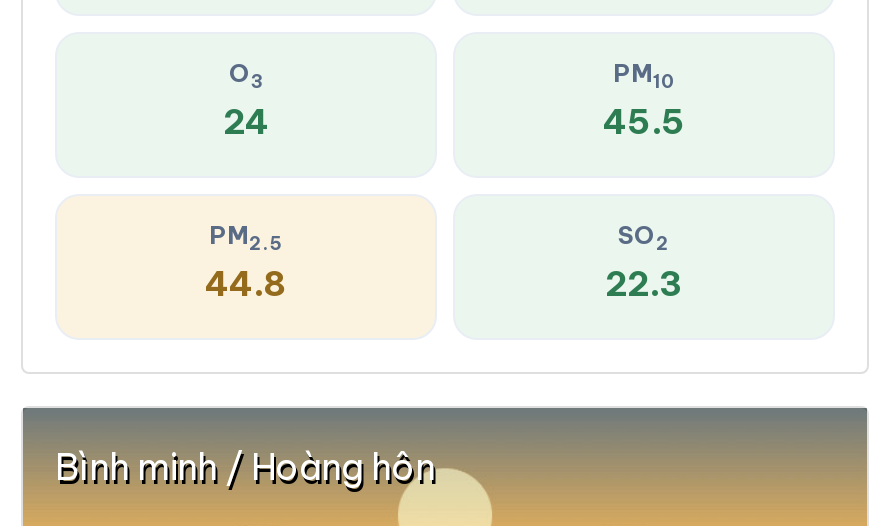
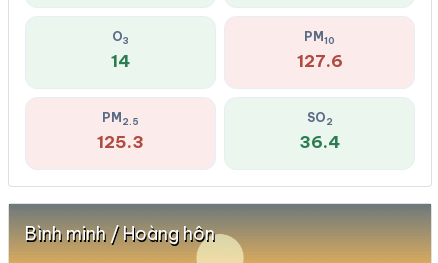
[223,101,269,145] 24 -> [111,50,130,72] 14
[603,101,685,145] 45.5 -> [296,50,342,72] 127.6
[205,263,287,307] 44.8 -> [97,131,144,153] 125.3
[605,263,683,307] 22.3 -> [299,131,340,153] 36.4

